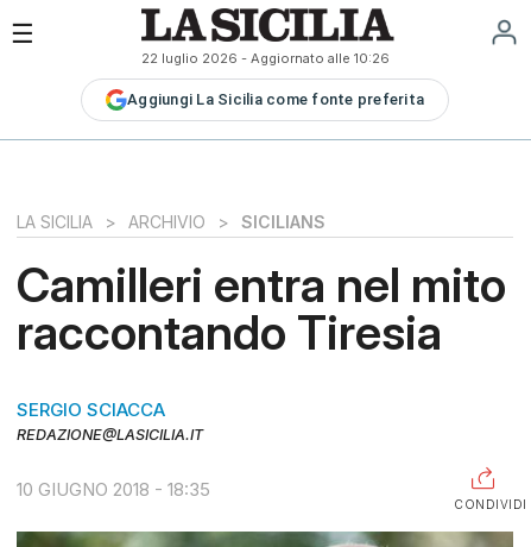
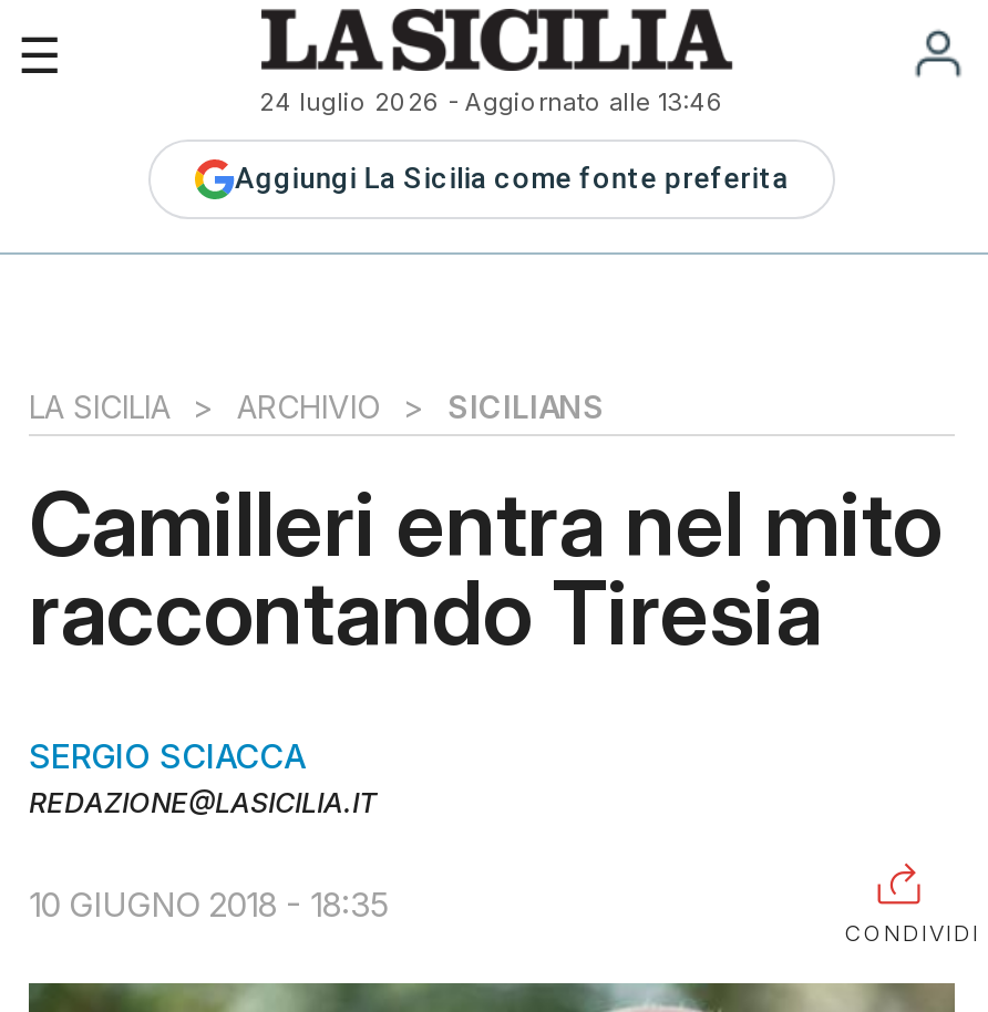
[141,49,389,66] 22 luglio 2026 - Aggiornato alle 10:26 -> [259,85,724,116] 24 luglio 2026 - Aggiornato alle 13:46

